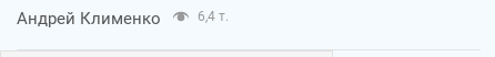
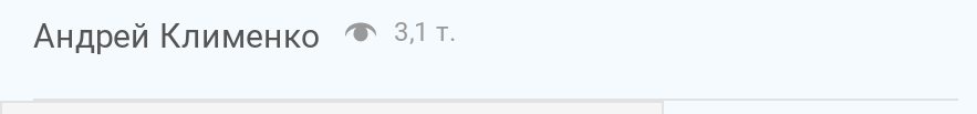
[198,9,229,24] 6,4 т. -> [394,17,456,48] 3,1 т.

